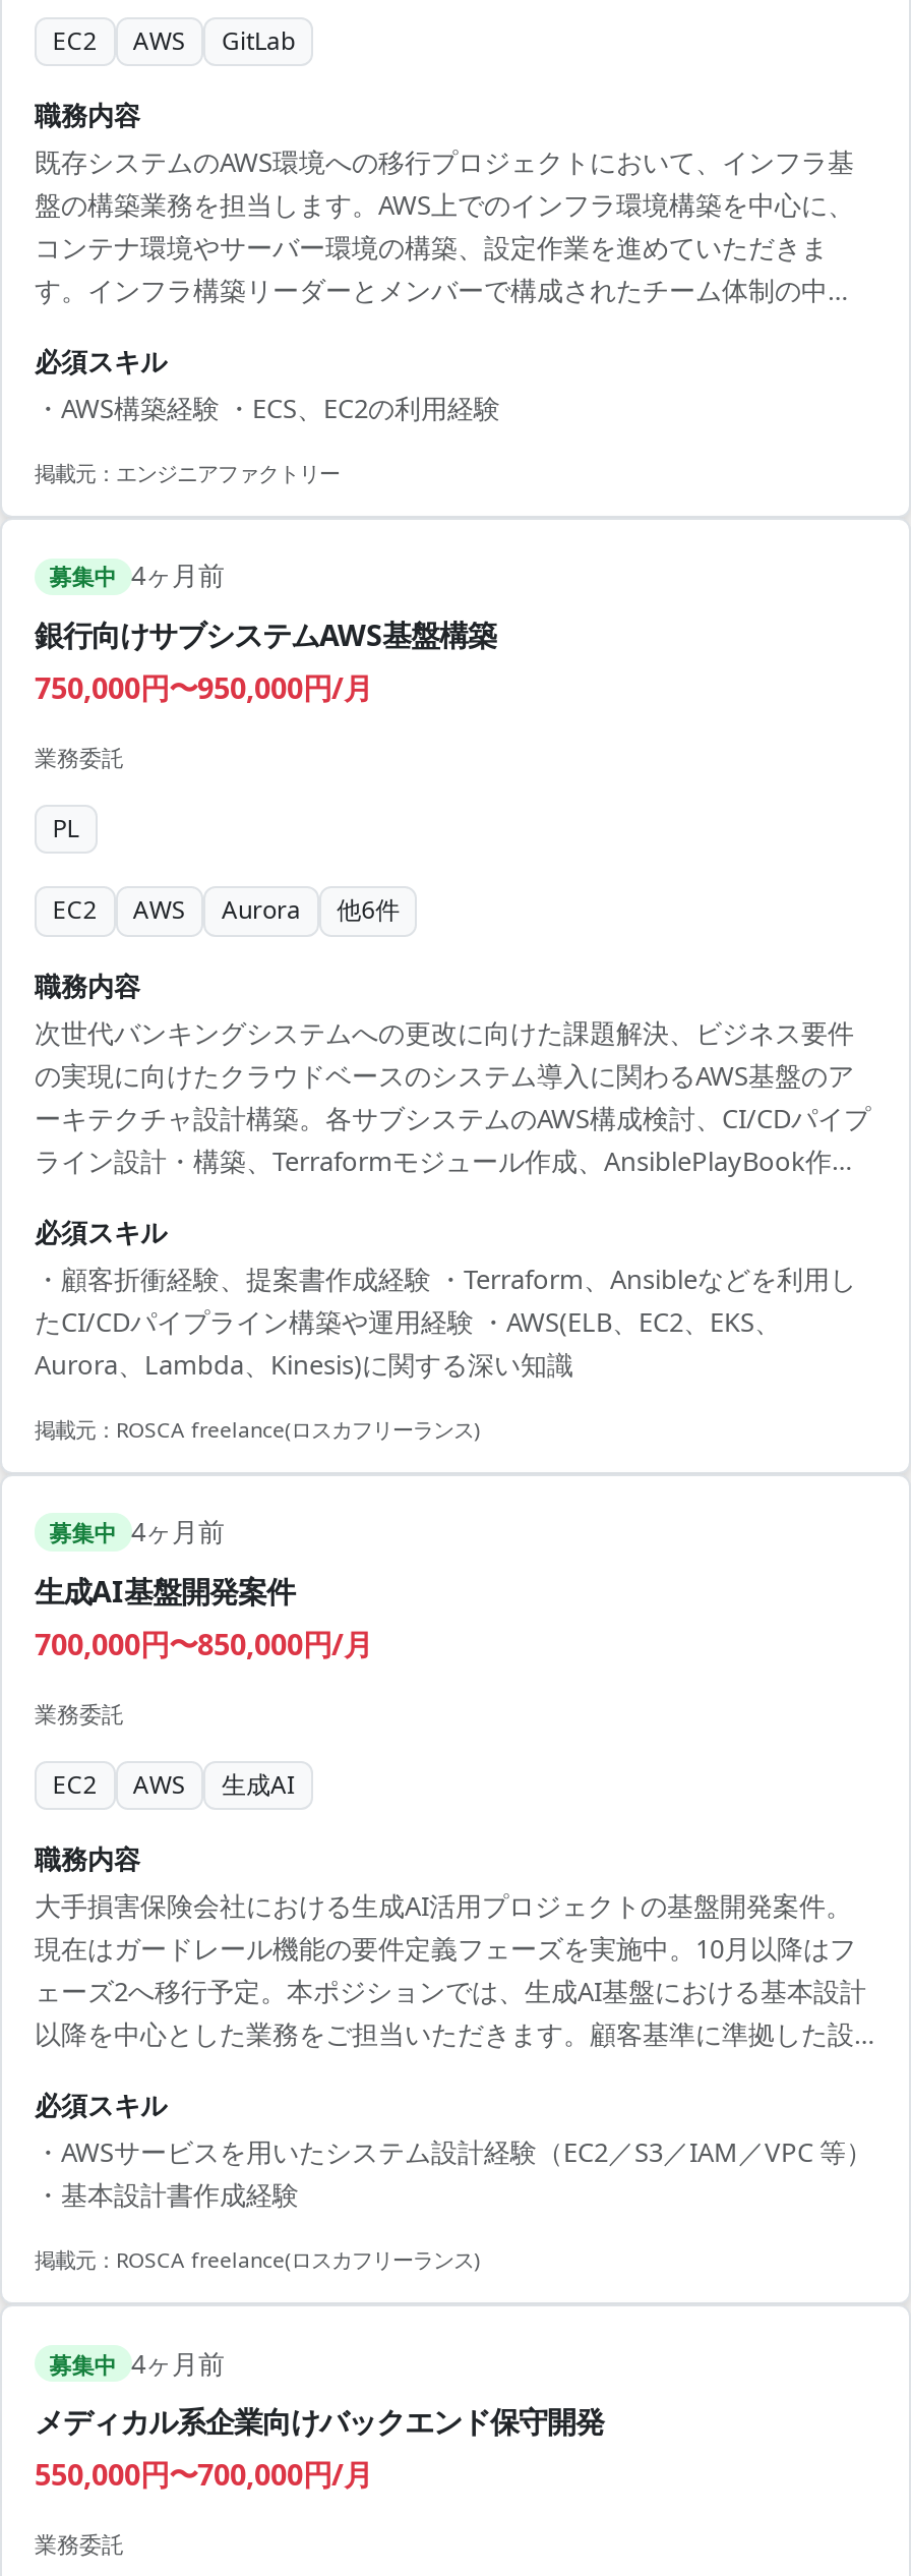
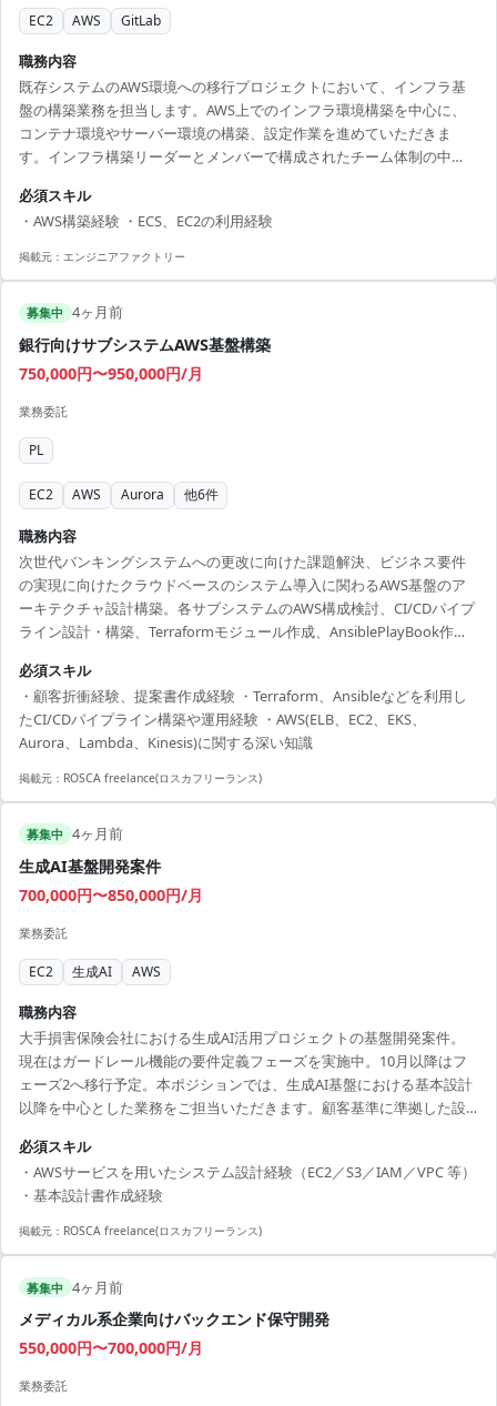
[133,1767,186,1801] AWS -> none
none -> [132,962,161,981] AWS

